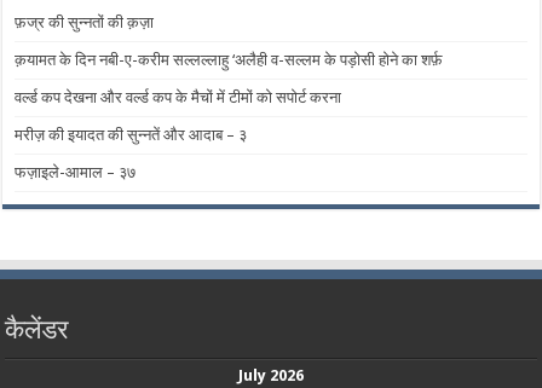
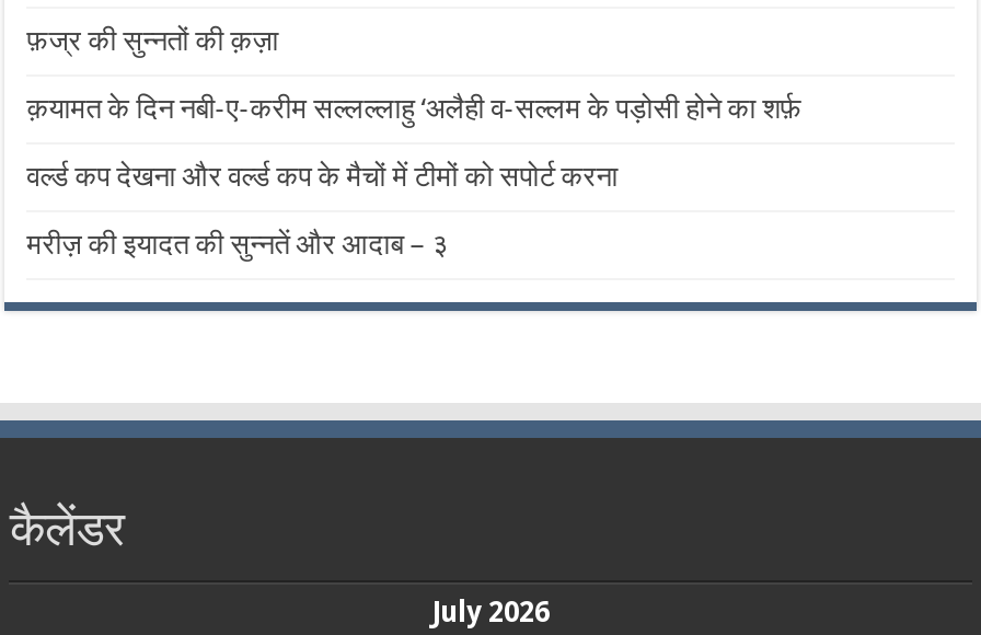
[15,163,136,182] फज़ाइले-आमाल – ३७ -> none

